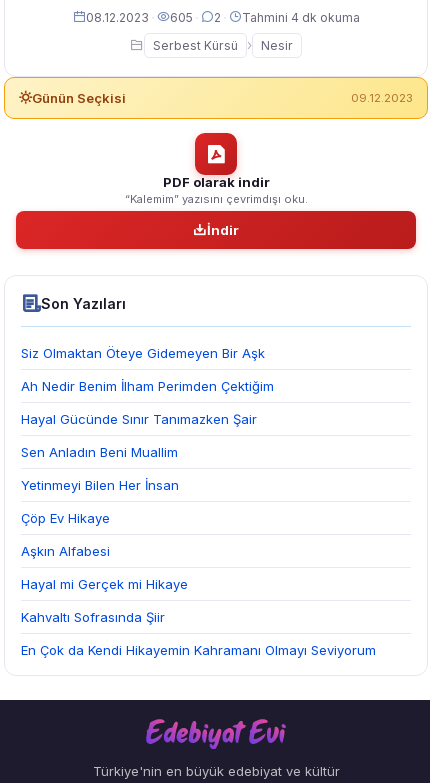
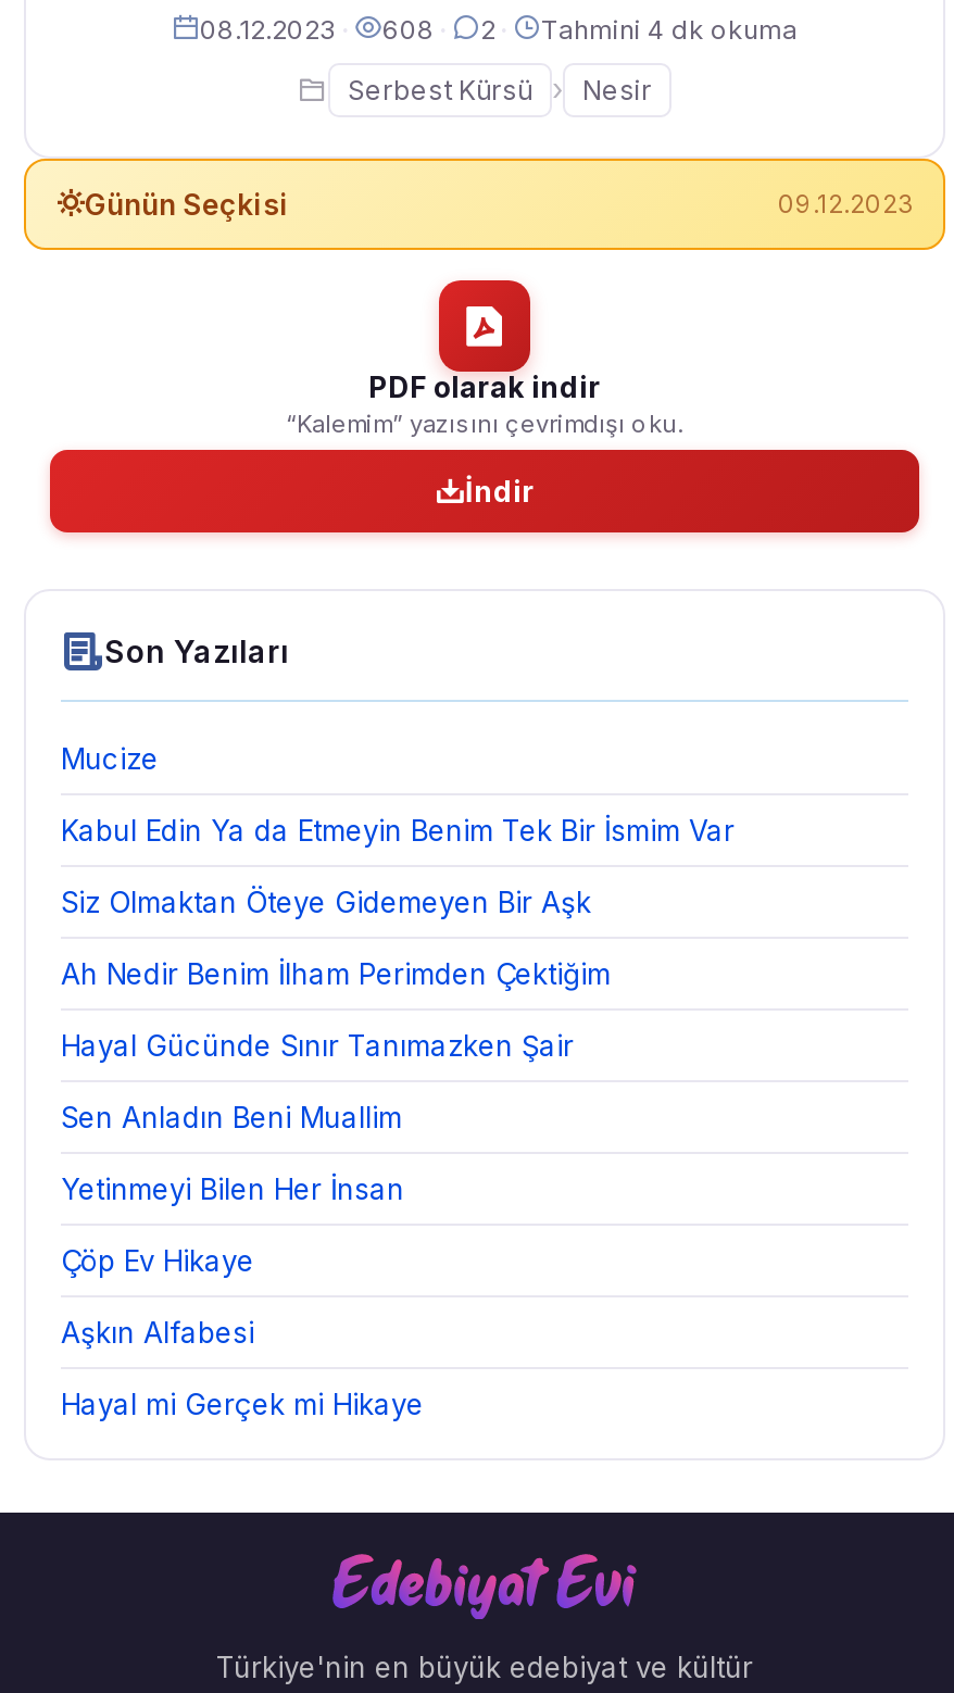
[169,9,198,24] 605 · -> [382,12,448,45] 608 ·
none -> [61,741,735,848] Mucize | Kabul Edin Ya da Etmeyin Benim Tek Bir İsmim Var
moved [21,345,274,592] -> [61,885,611,1421]: Siz Olmaktan Öteye Gidemeyen Bir Aşk | Ah Nedir Benim İlham Perimden Çektiğim | Hayal Gücünde Sınır Tanımazken Şair | Sen Anladın Beni Muallim | Yetinmeyi Bilen Her İnsan | Çöp Ev Hikaye | Aşkın Alfabesi | Hayal mi Gerçek mi Hikaye
[21,609,376,658] Kahvaltı Sofrasında Şiir | En Çok da Kendi Hikayemin Kahramanı Olmayı Seviyorum -> none

